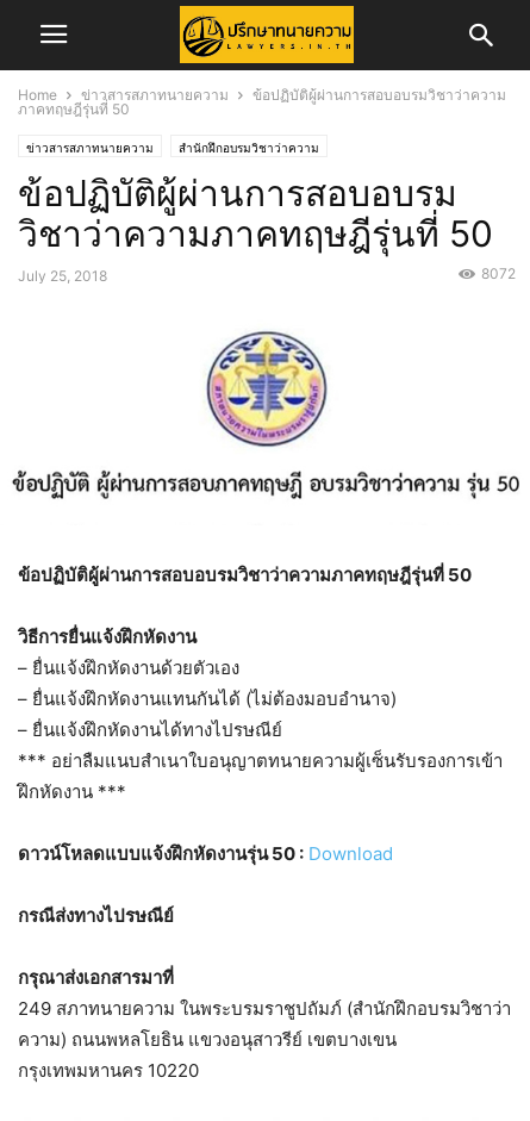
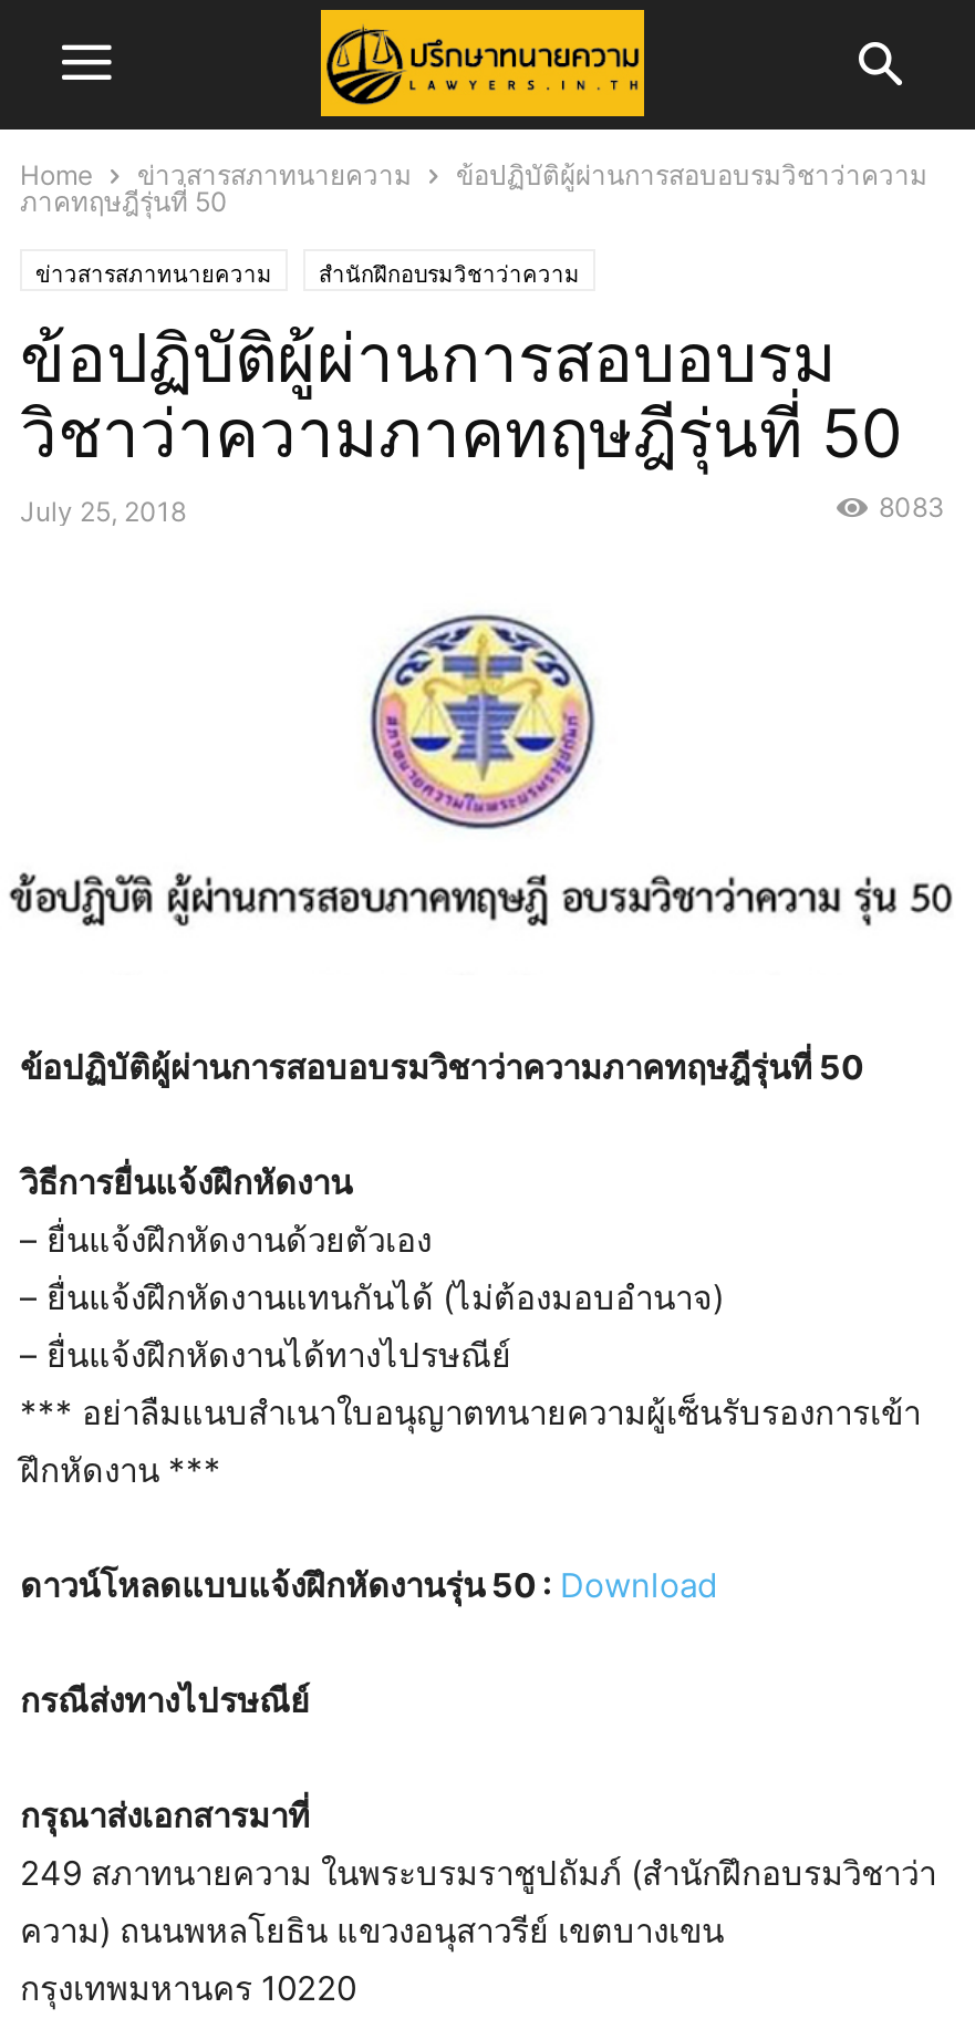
[481,264,516,282] 8072 -> [879,490,945,524] 8083

